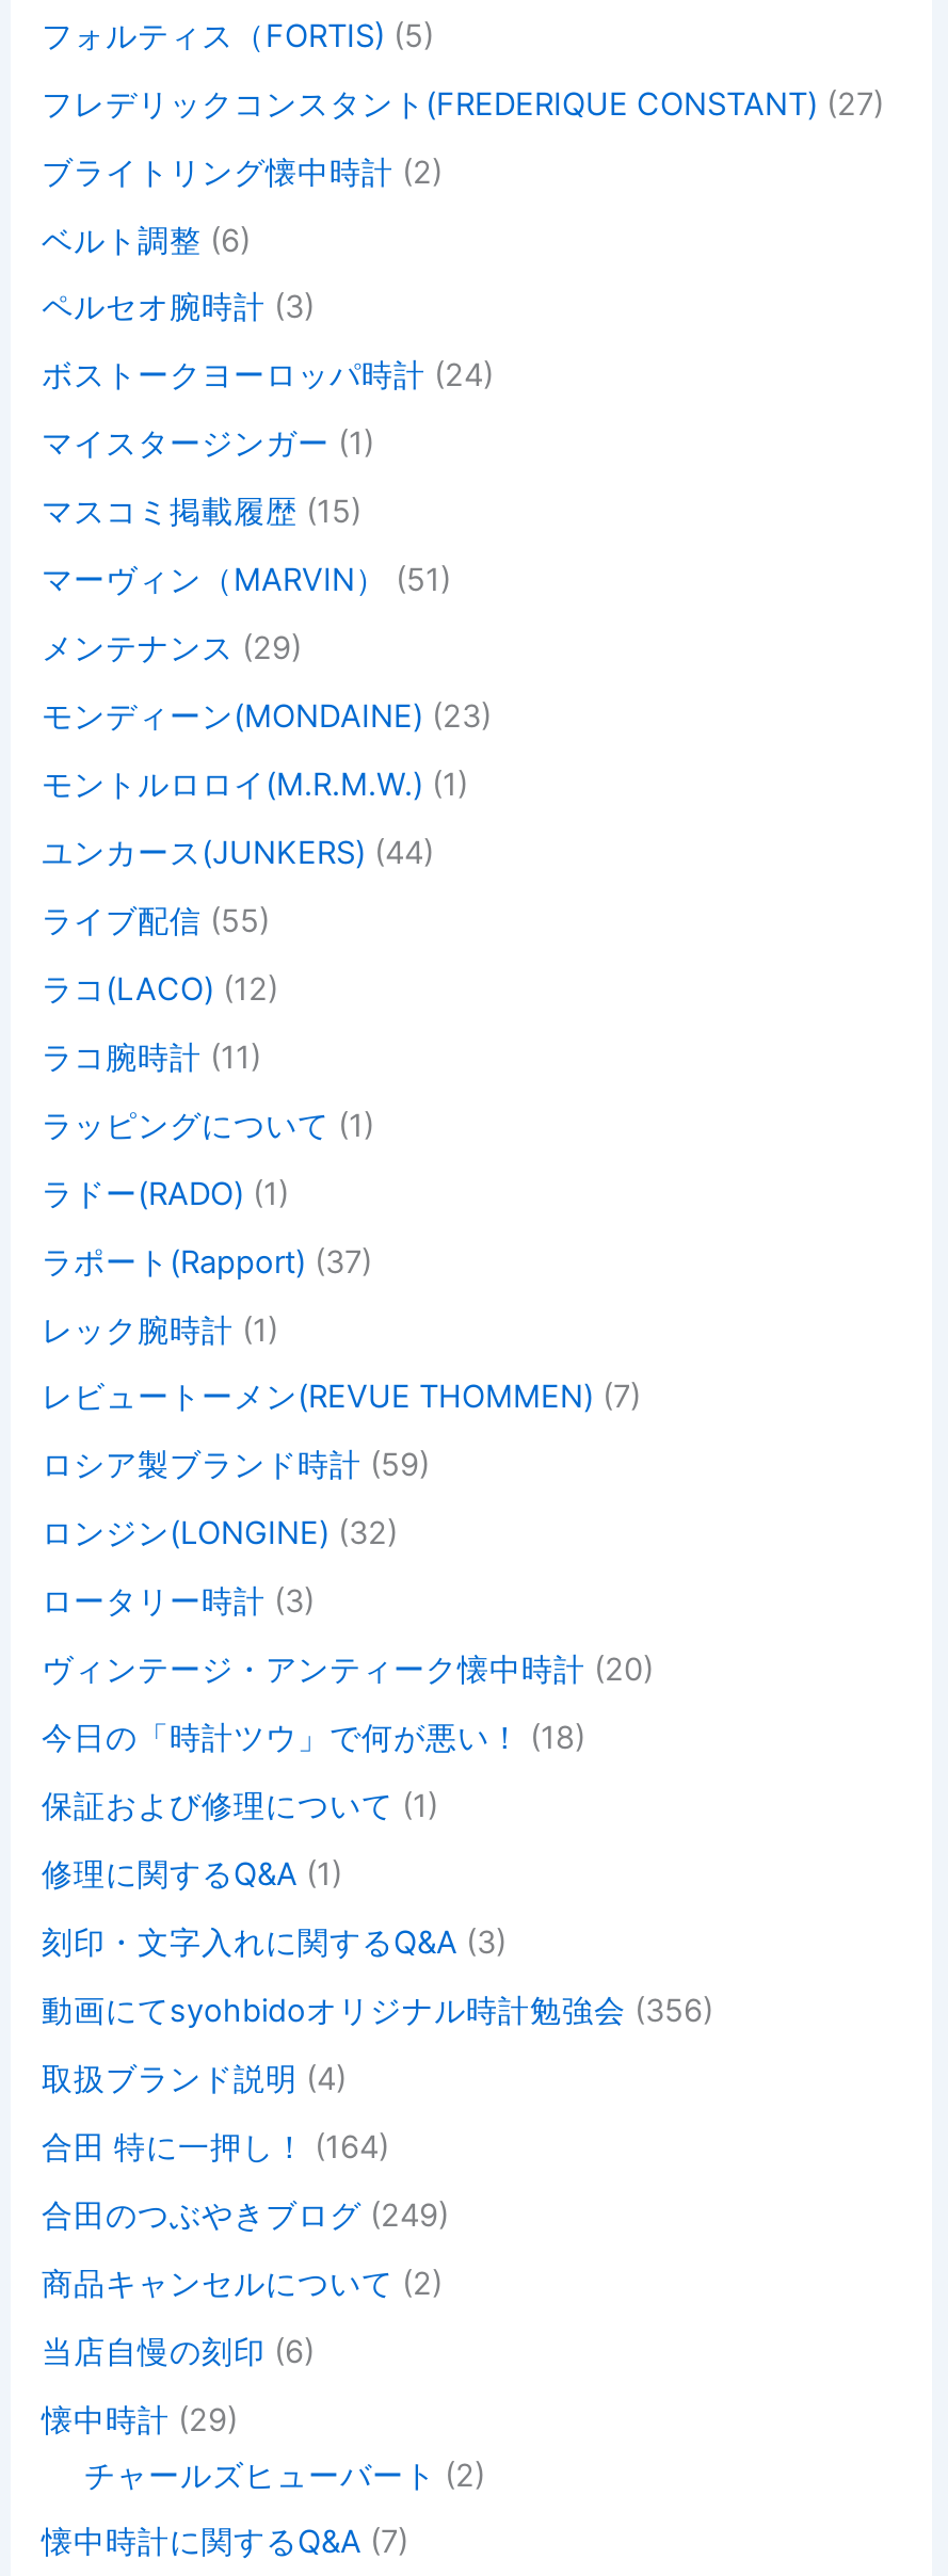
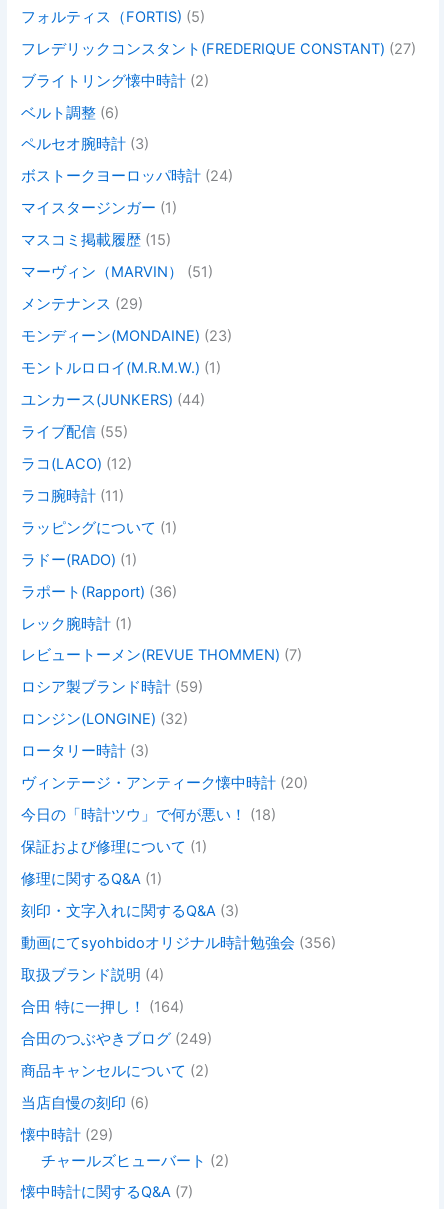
[42,1242,372,1281] ラポート(Rapport) (37) -> [21,583,177,601] ラポート(Rapport) (36)

